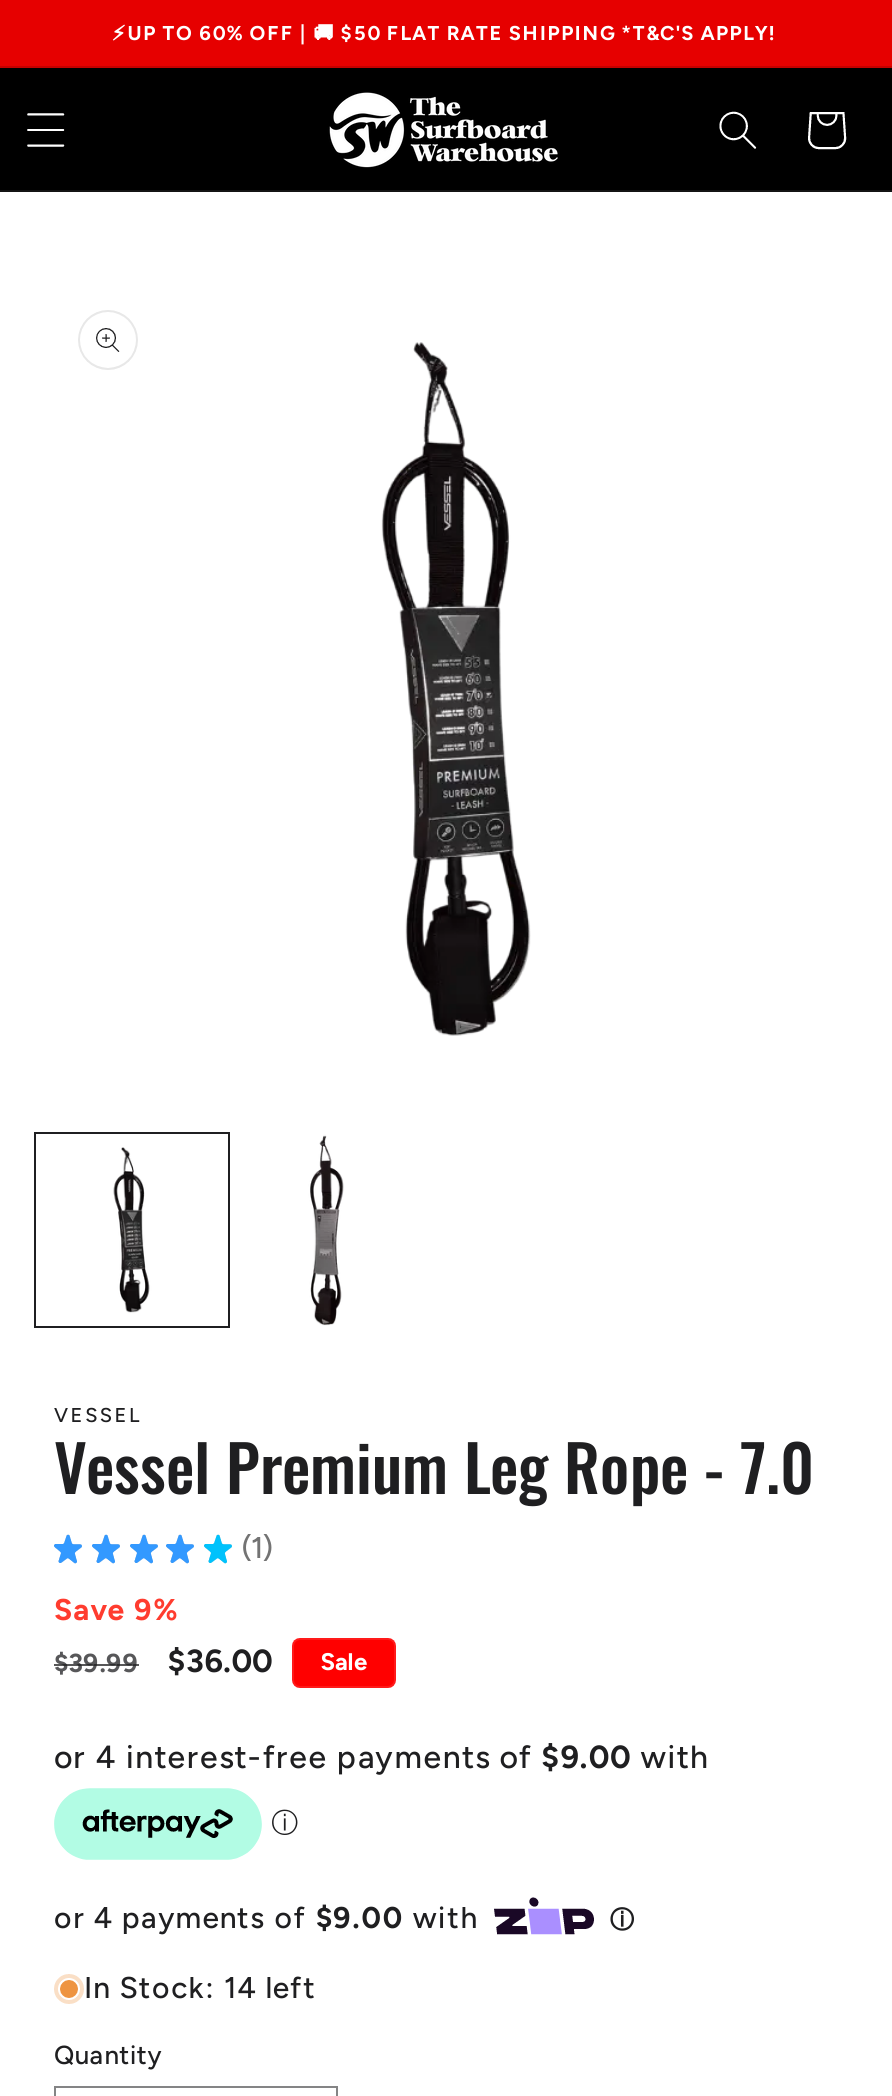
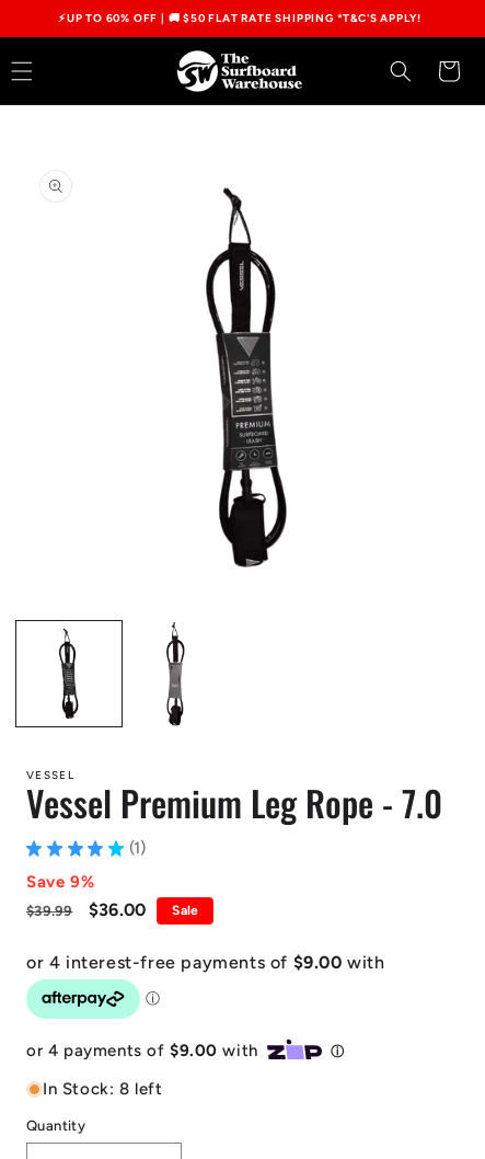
[84,1970,316,2006] In Stock: 14 left -> [43,1079,163,1099] In Stock: 8 left

